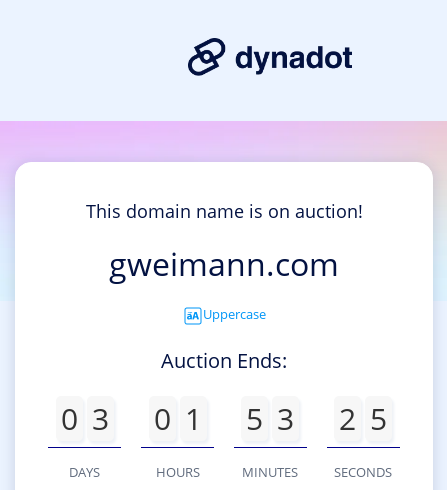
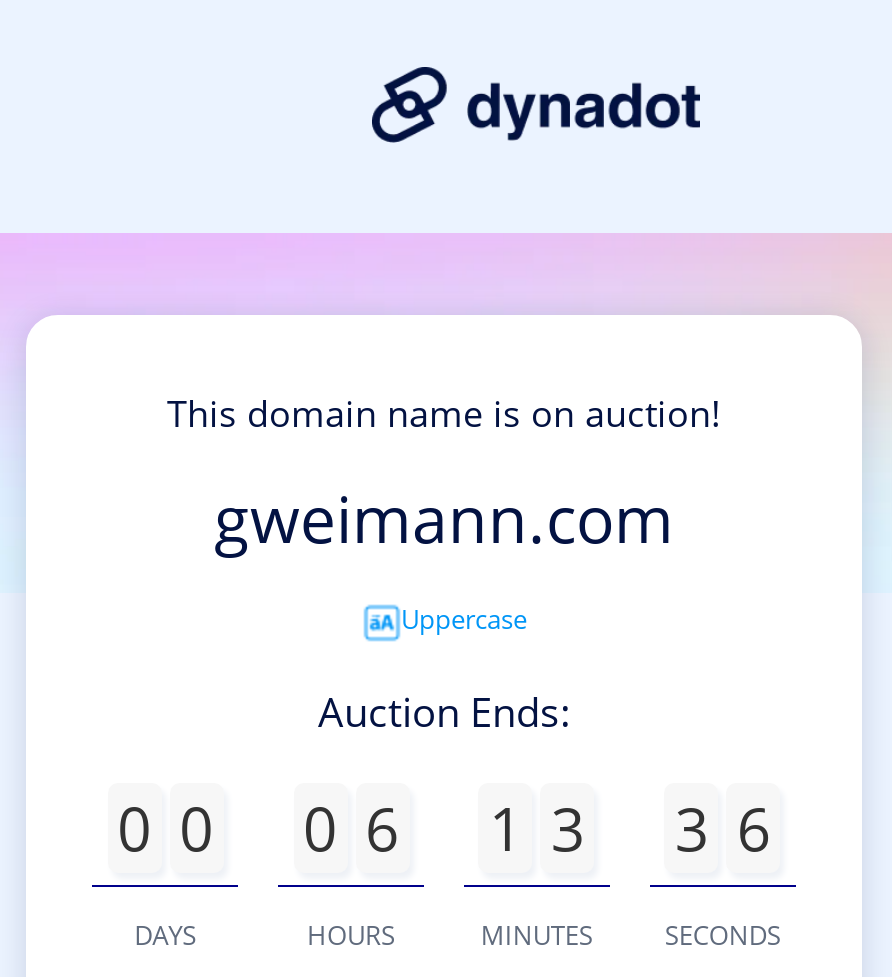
[61,398,109,439] 0 3 -> [117,787,213,869] 0 0
[153,398,201,439] 0 1 -> [303,787,399,869] 0 6
[246,398,294,439] 5 3 -> [489,787,585,869] 1 3
[339,398,387,439] 2 5 -> [675,787,771,869] 3 6

